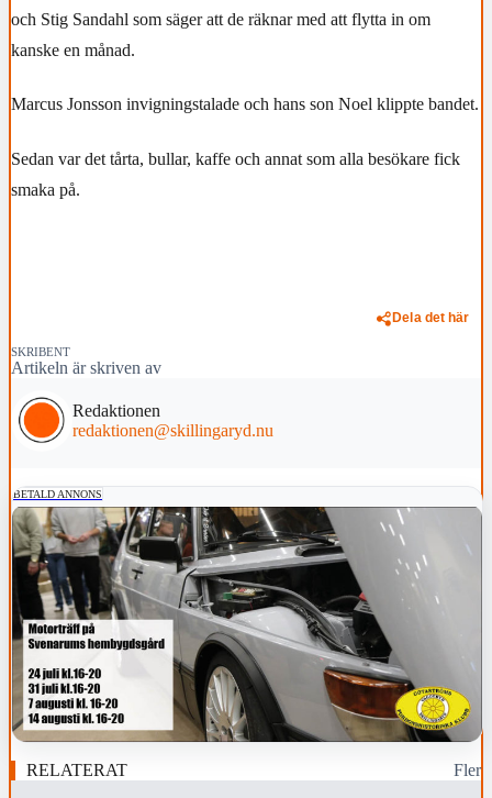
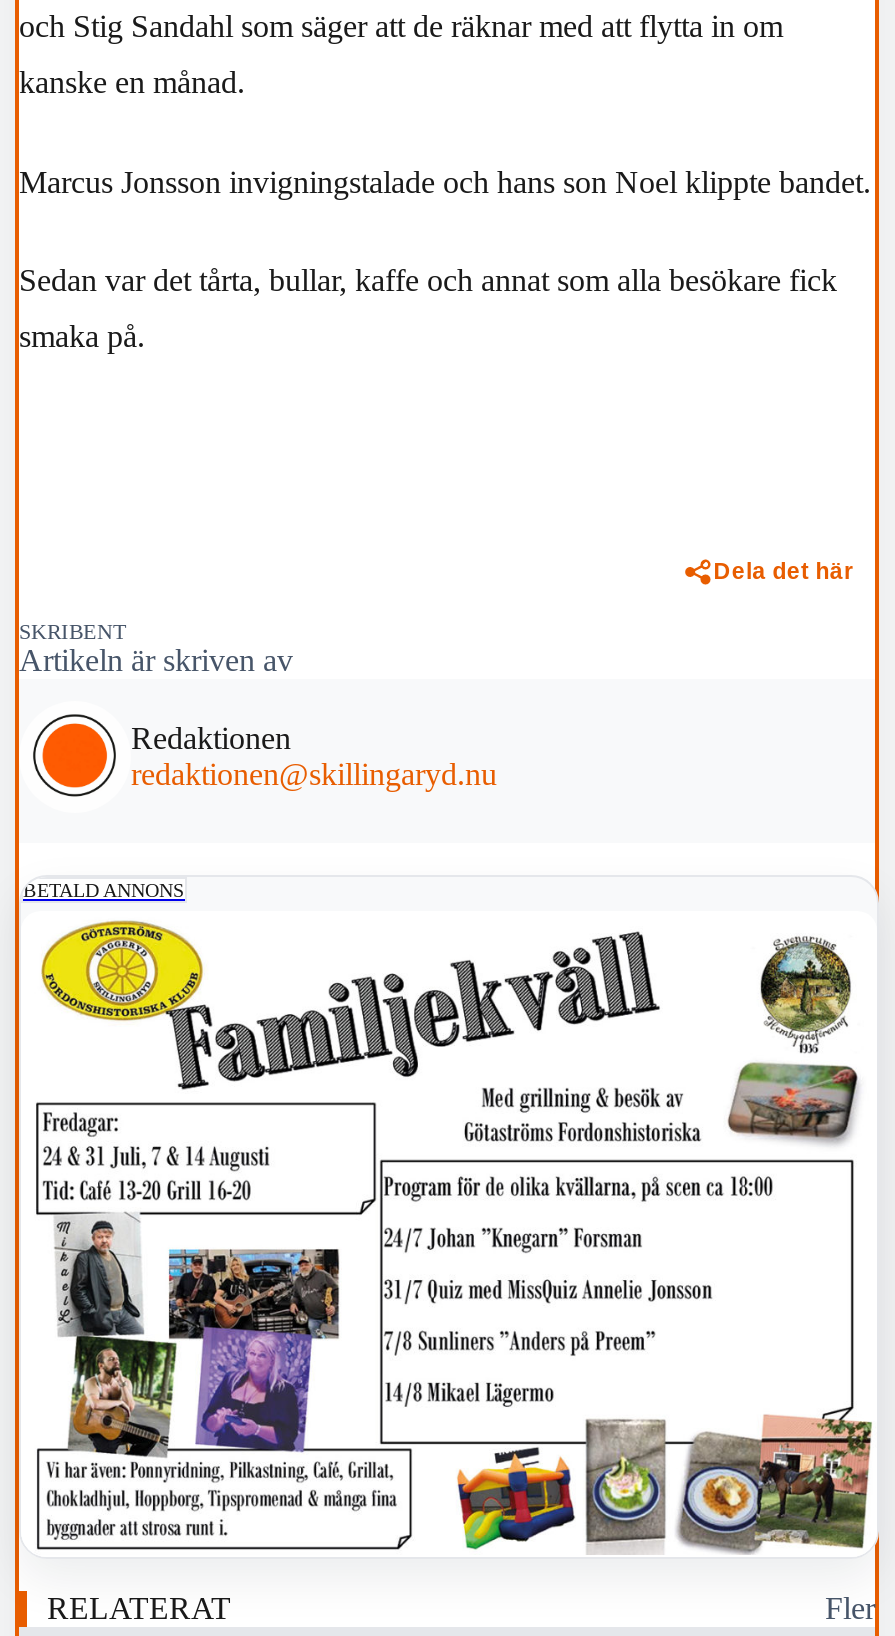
[11,506,483,743] [image] -> [19,918,877,1554] [image]

